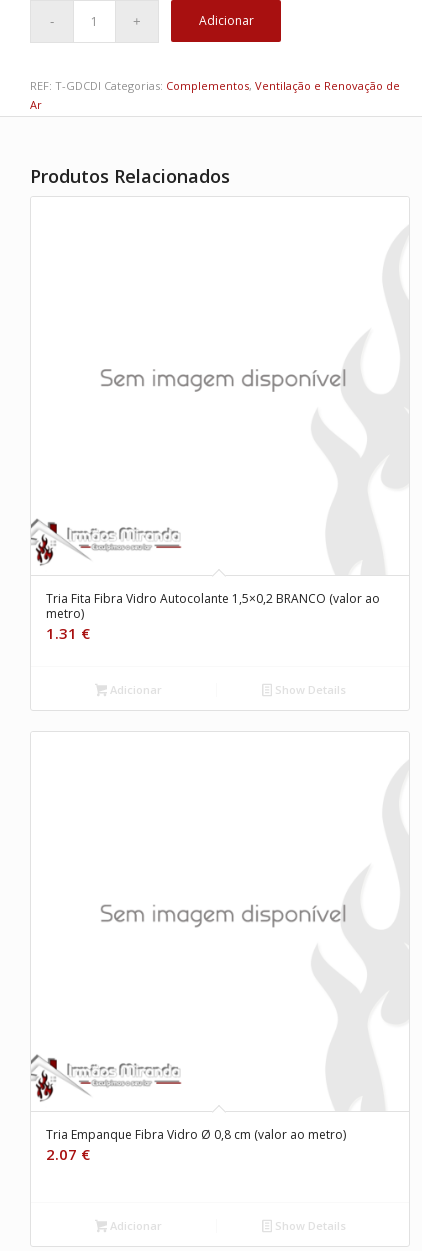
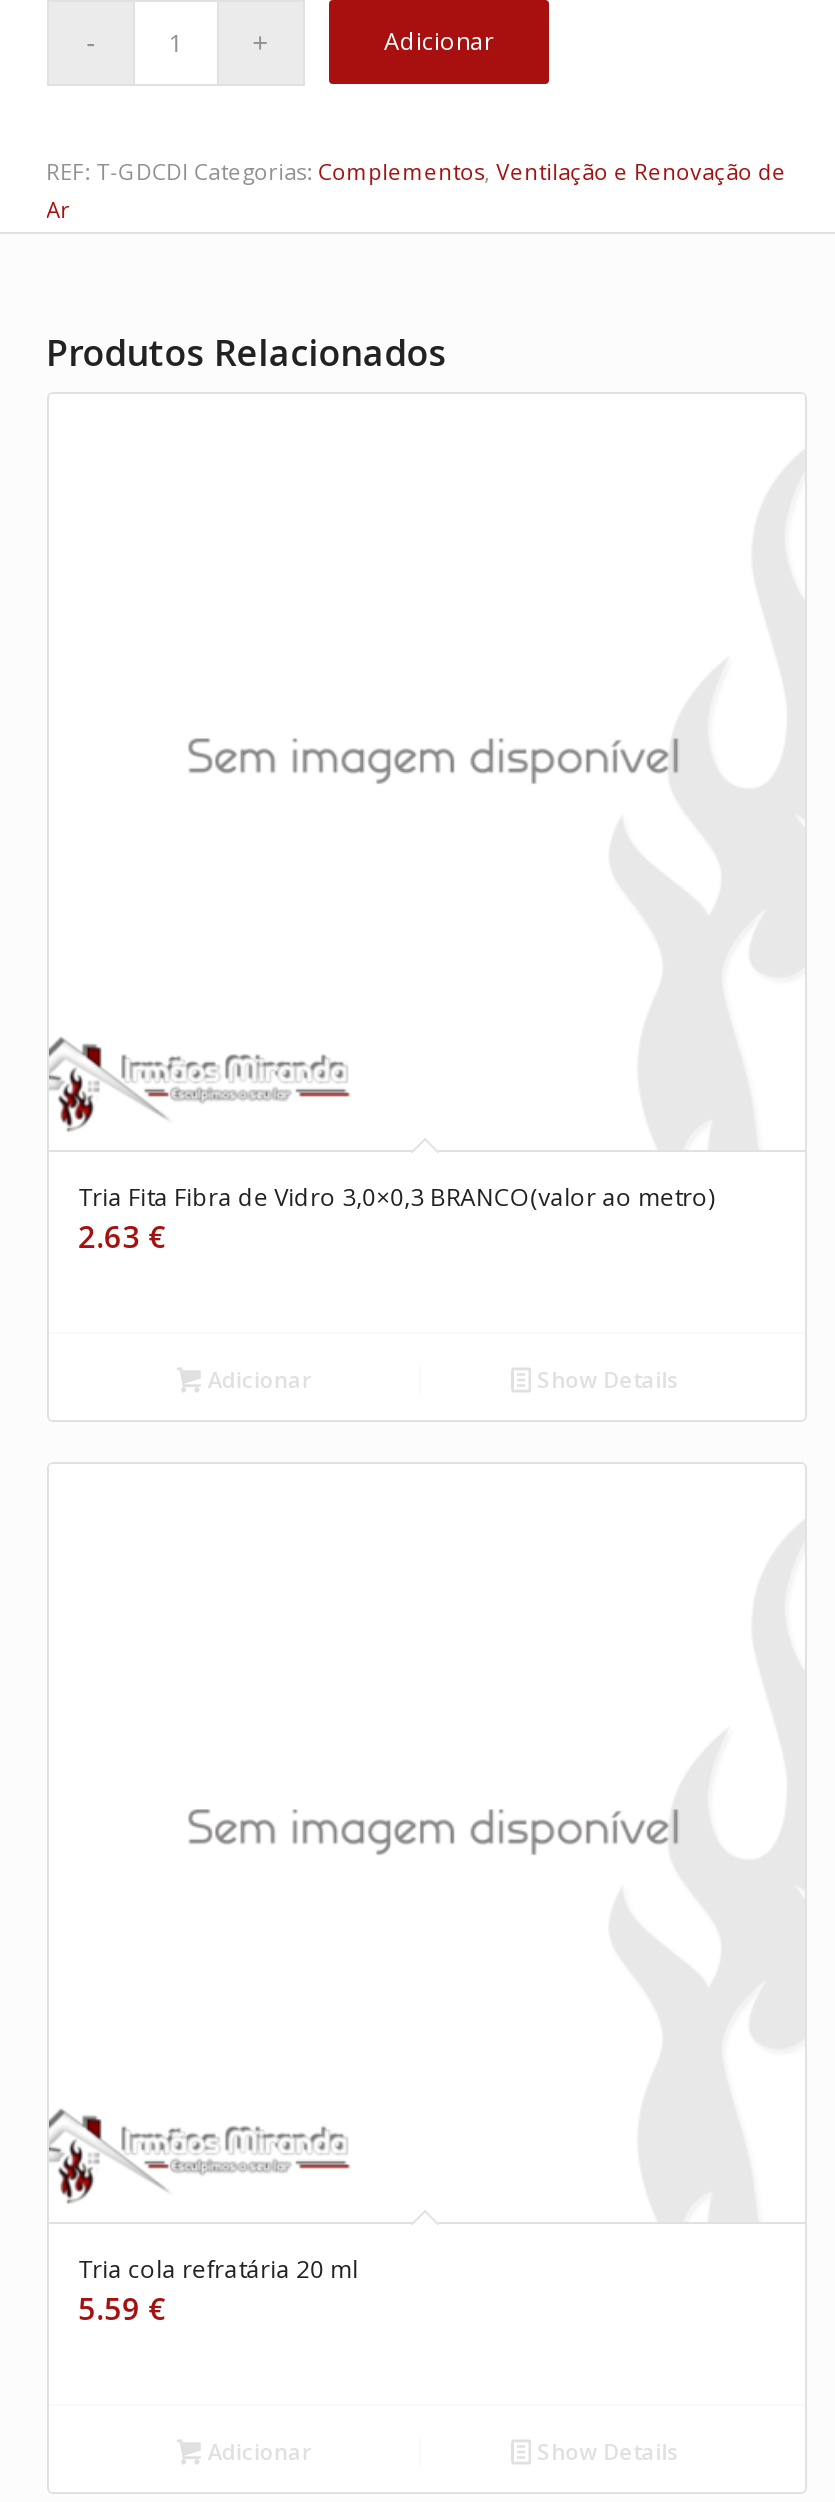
[46,590,380,643] Tria Fita Fibra Vidro Autocolante 1,5×0,2 BRANCO (valor ao | metro) | 1.31 € -> [78,1181,714,1257] Tria Fita Fibra de Vidro 3,0×0,3 BRANCO(valor ao metro) | 2.63 €
[46,1126,346,1164] Tria Empanque Fibra Vidro Ø 0,8 cm (valor ao metro) | 2.07 € -> [78,2252,358,2328] Tria cola refratária 20 ml | 5.59 €

